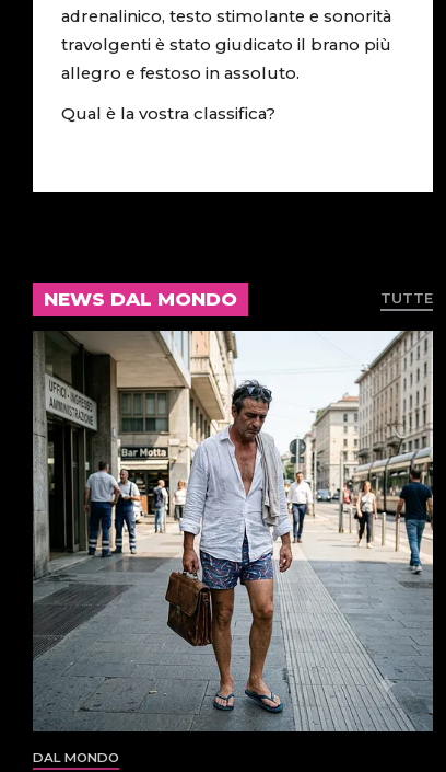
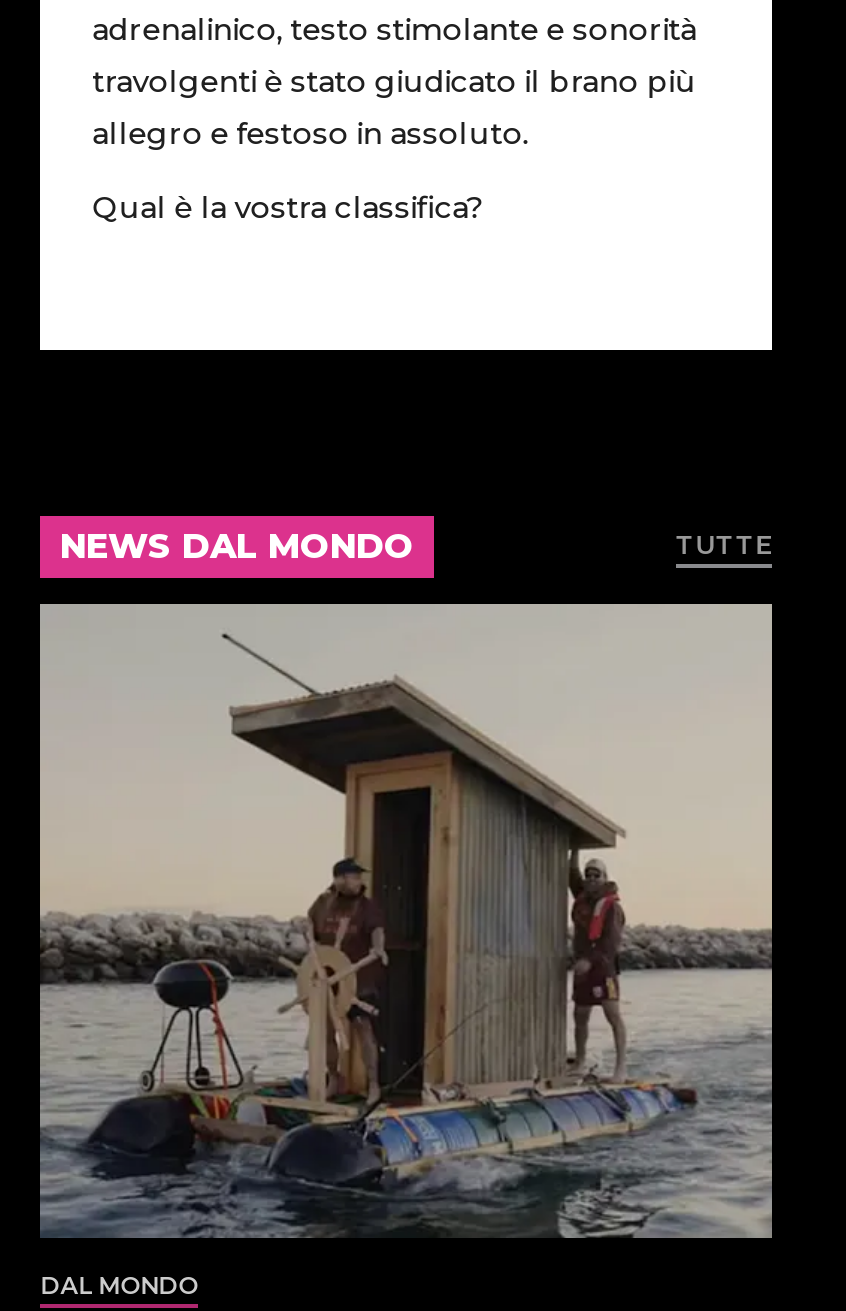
[33,331,433,731] [image] -> [40,602,772,1238] [image]

